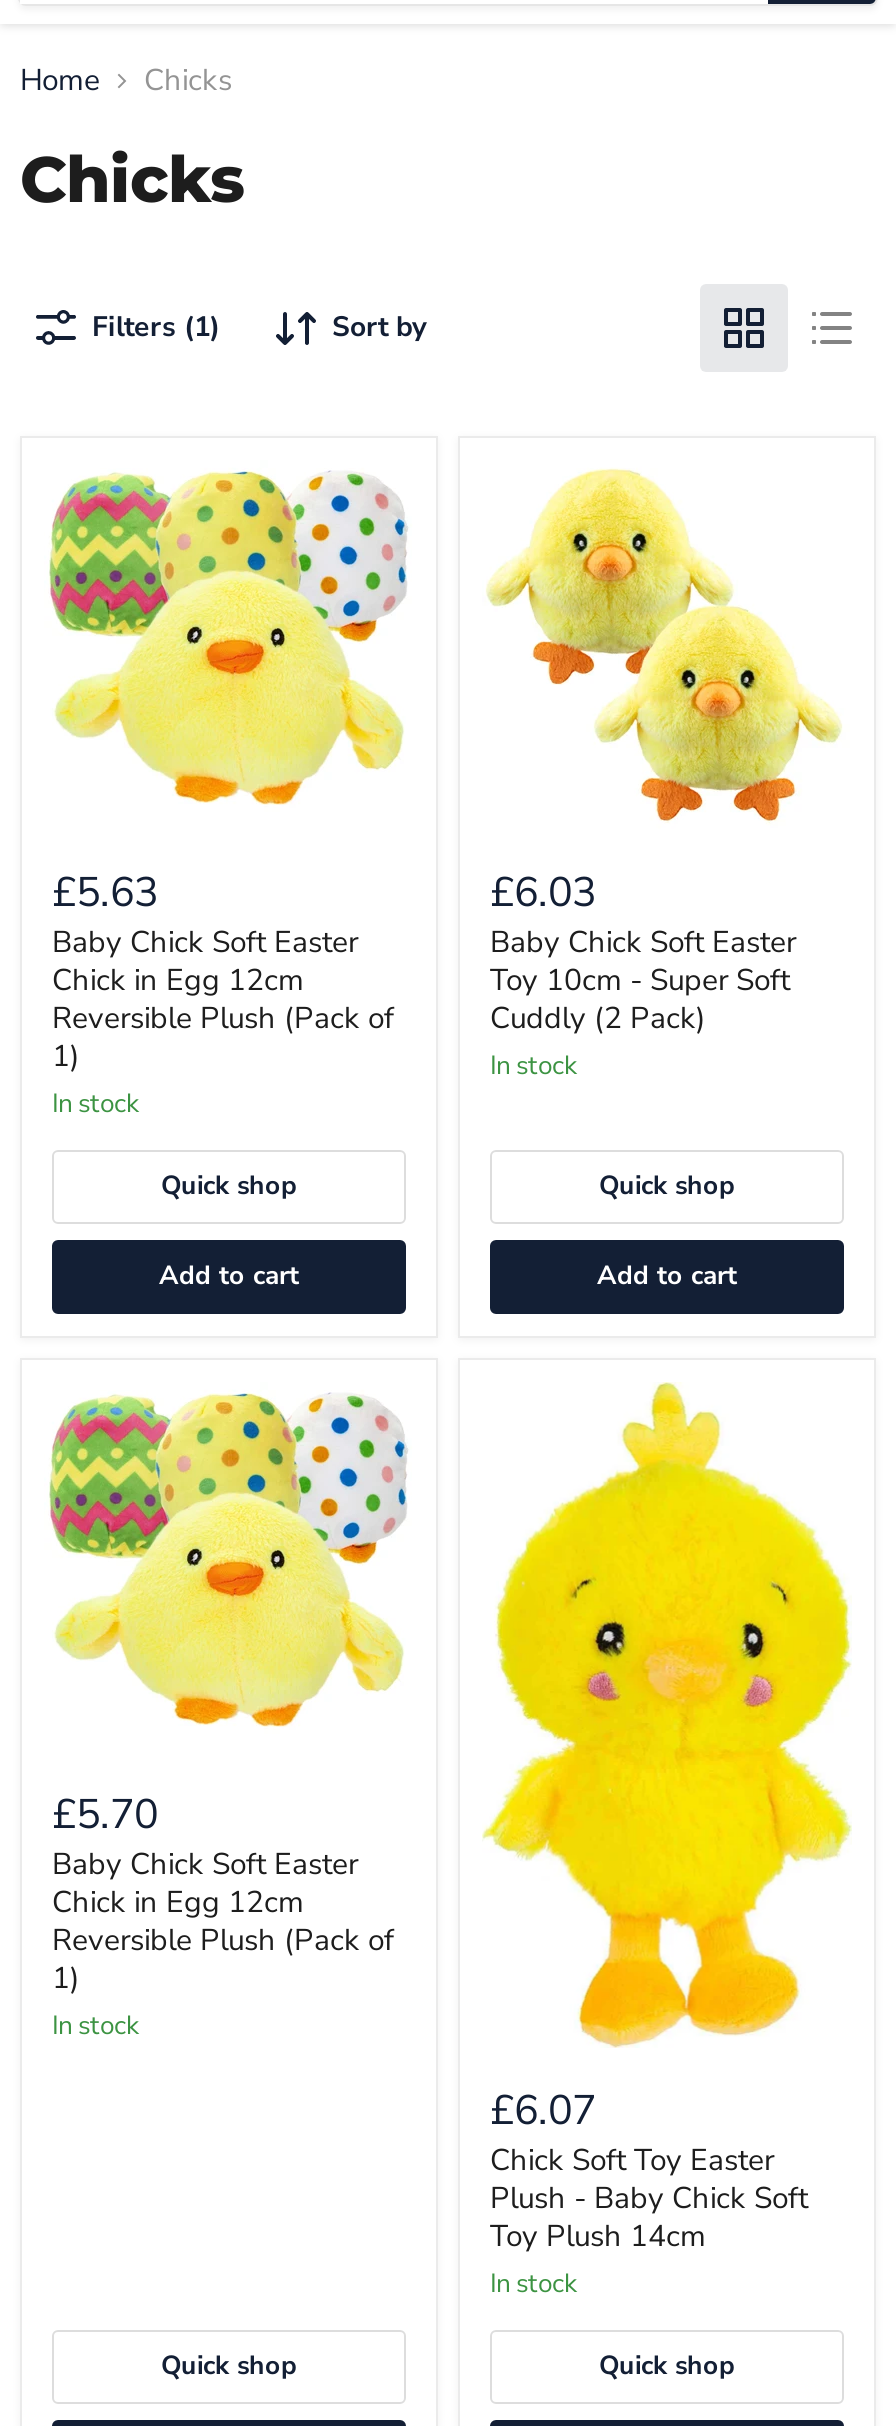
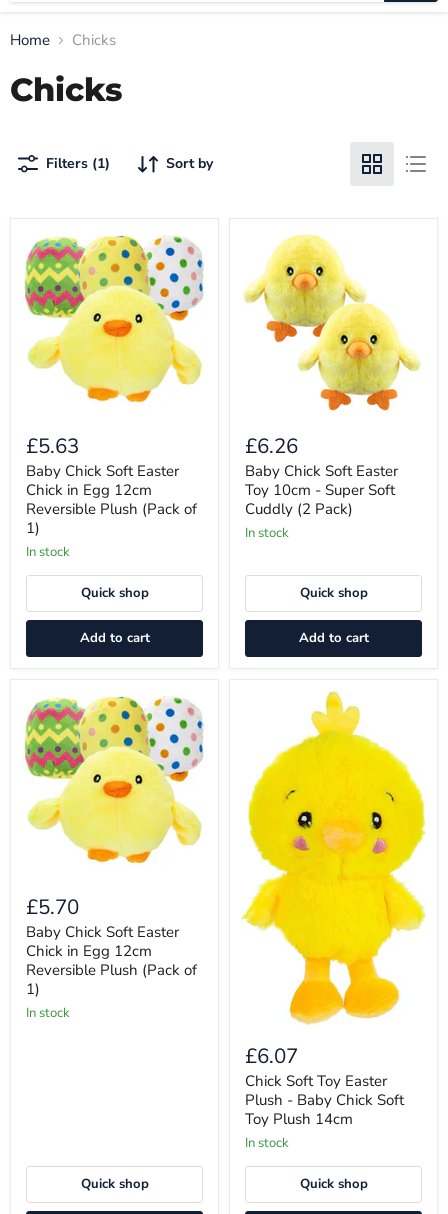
[490,864,596,920] £6.03 -> [245,432,298,460] £6.26

